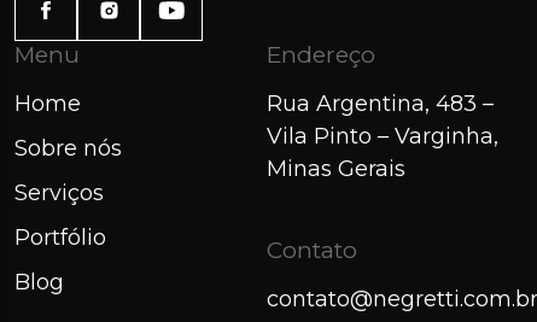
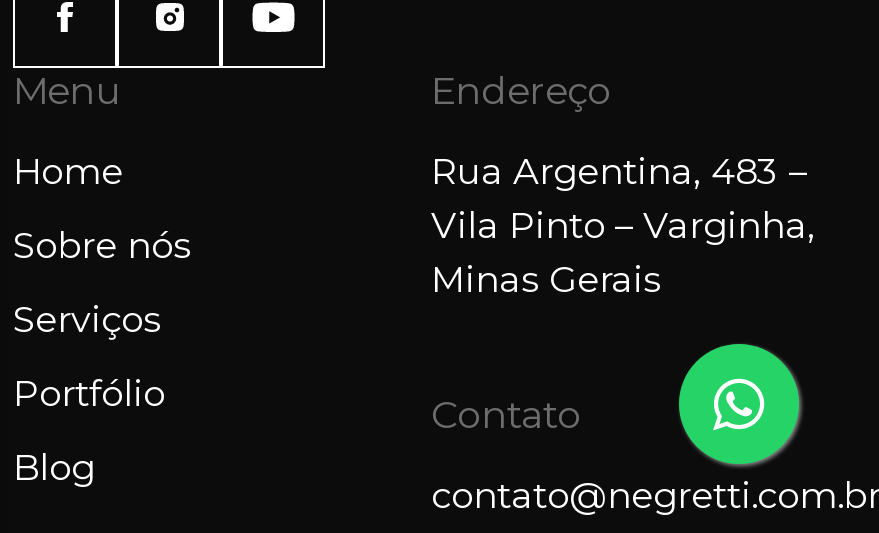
none -> [677,342,803,468] [image]

